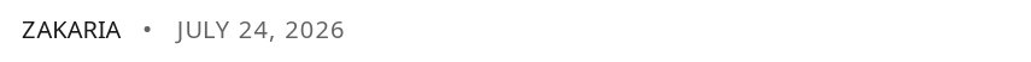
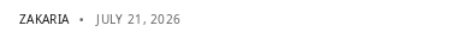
[22,11,346,45] ZAKARIA JULY 24, 2026 -> [19,10,181,27] ZAKARIA JULY 21, 2026

